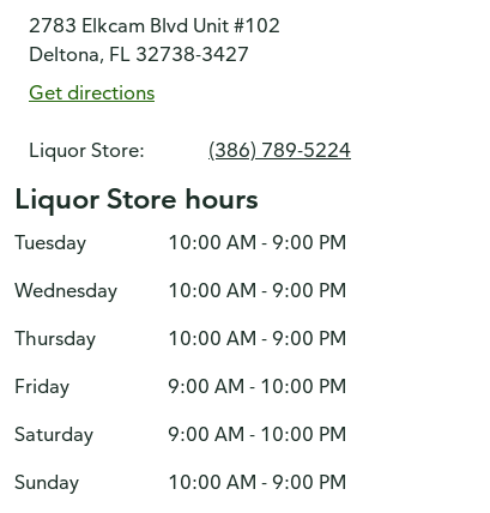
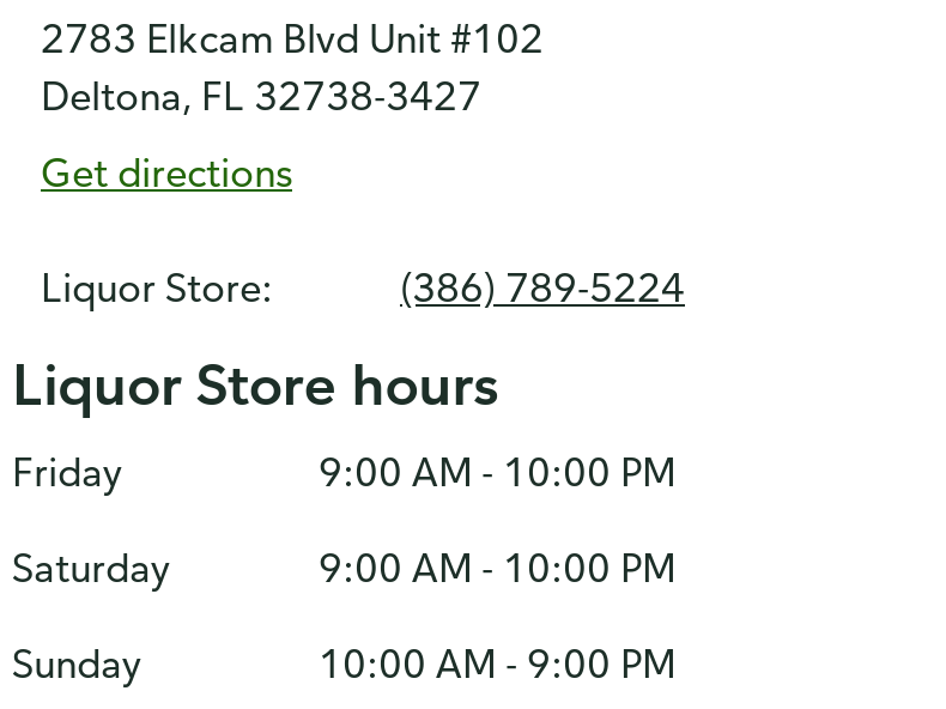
[14,230,346,350] Tuesday | 10:00 AM - 9:00 PM | Wednesday | 10:00 AM - 9:00 PM | Thursday | 10:00 AM - 9:00 PM -> none

